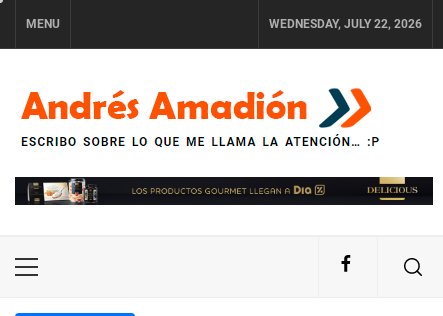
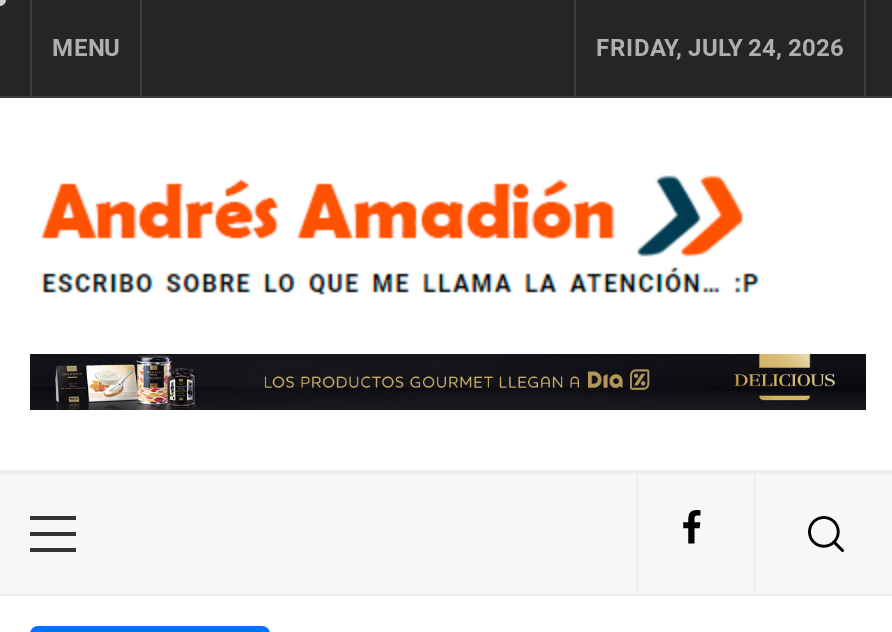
[269,17,422,31] WEDNESDAY, JULY 22, 2026 -> [596,34,844,62] FRIDAY, JULY 24, 2026

